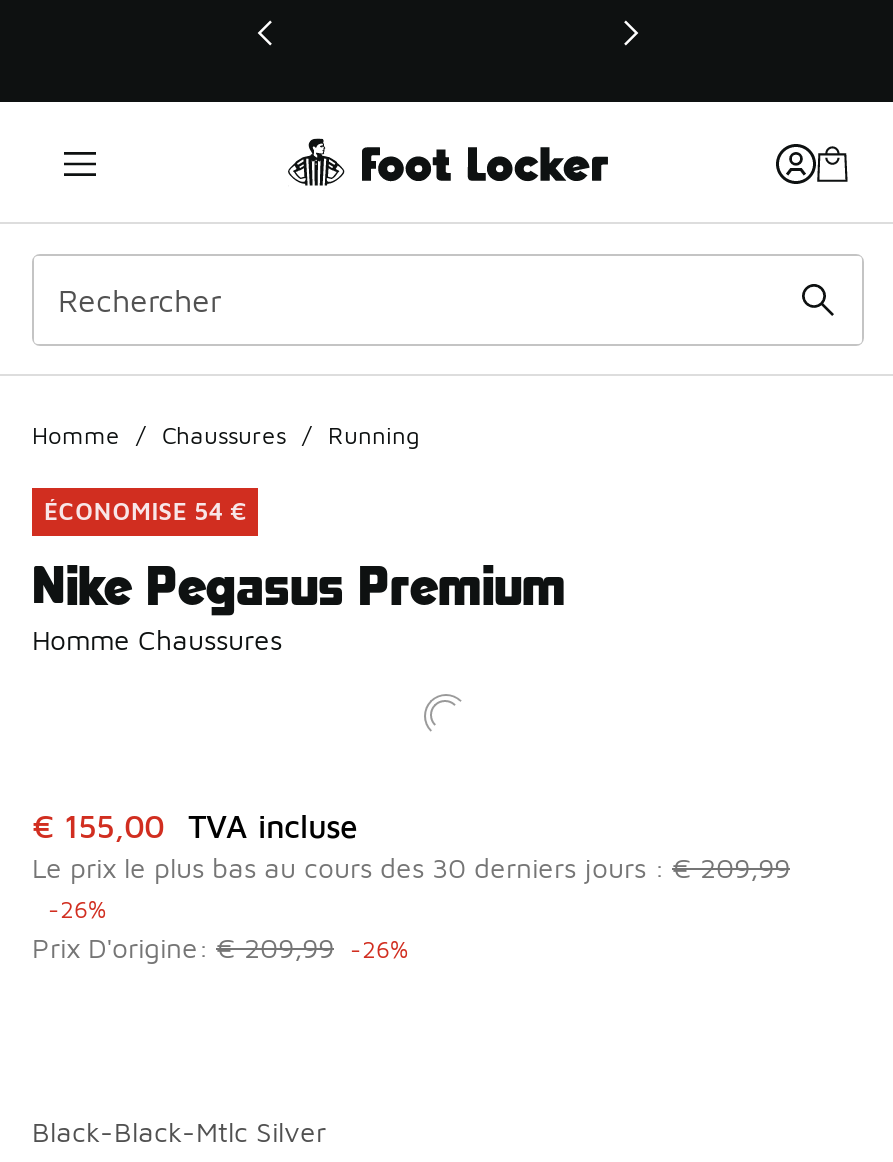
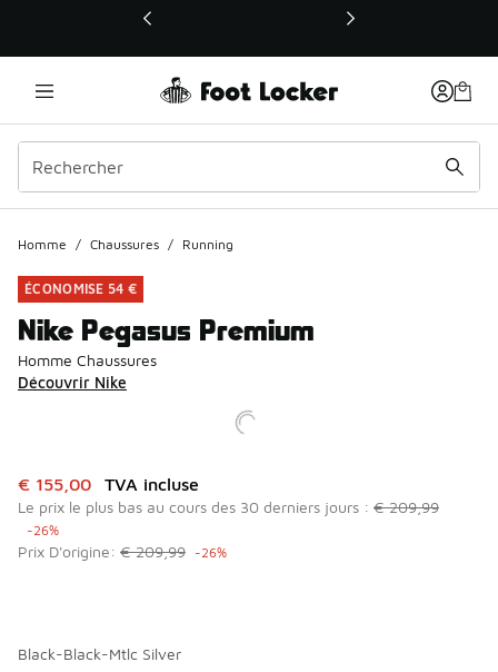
none -> [18,373,127,392] Découvrir Nike

